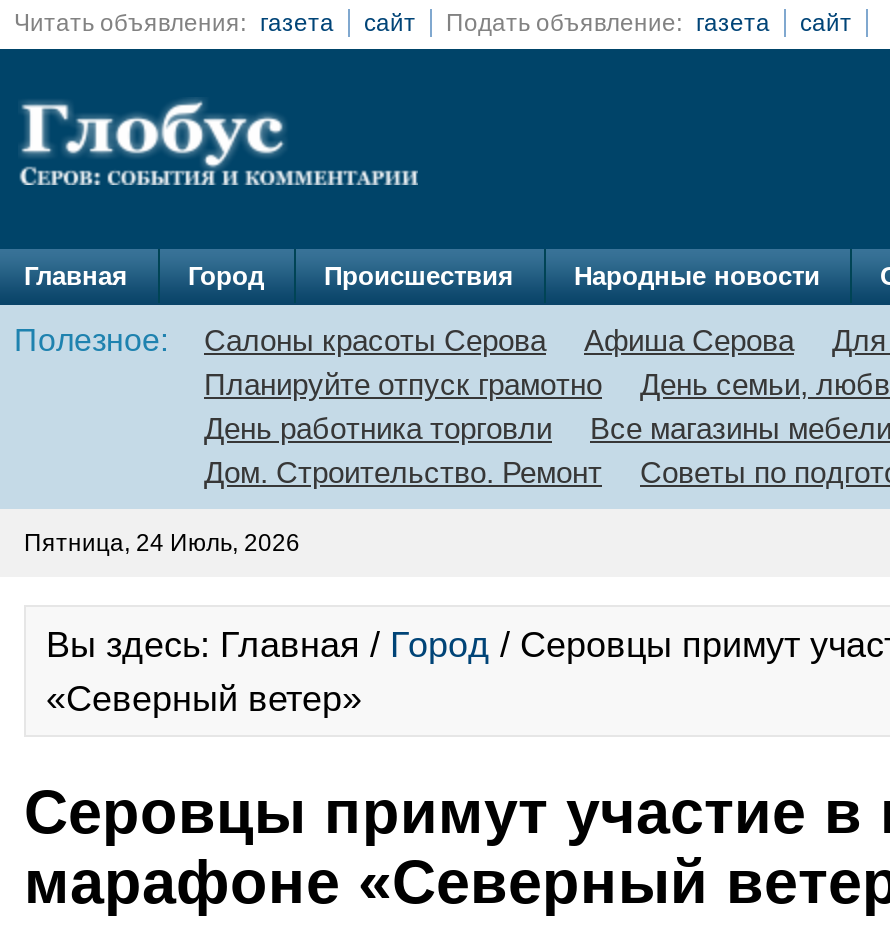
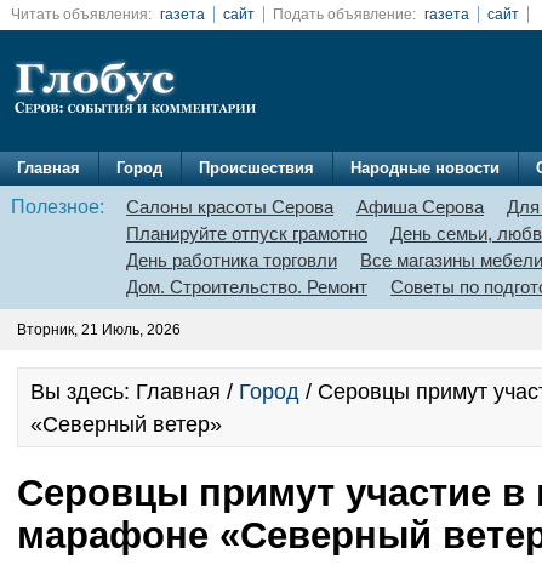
[24,529,300,557] Пятница, 24 Июль, 2026 -> [17,321,181,338] Вторник, 21 Июль, 2026

